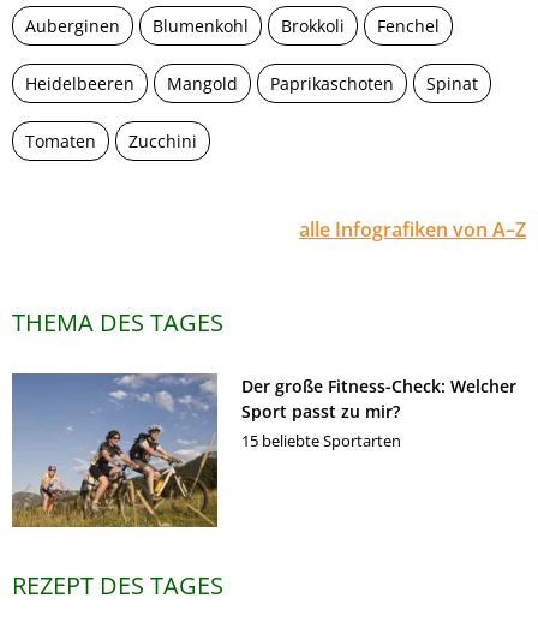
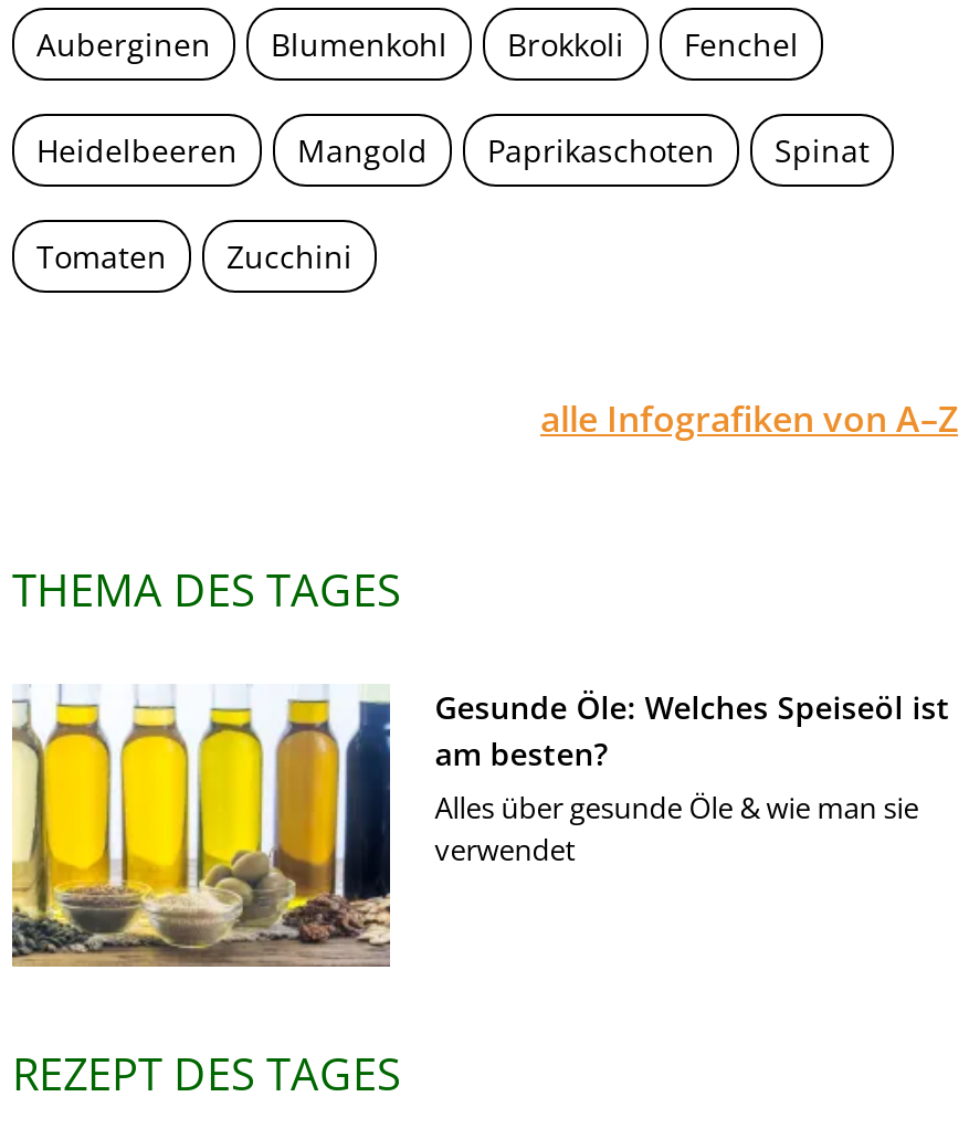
[11,372,517,528] [image] | Der große Fitness-Check: Welcher | Sport passt zu mir? | 15 beliebte Sportarten -> [10,684,950,967] [image] | Gesunde Öle: Welches Speiseöl ist | am besten? | Alles über gesunde Öle & wie man sie | verwendet

